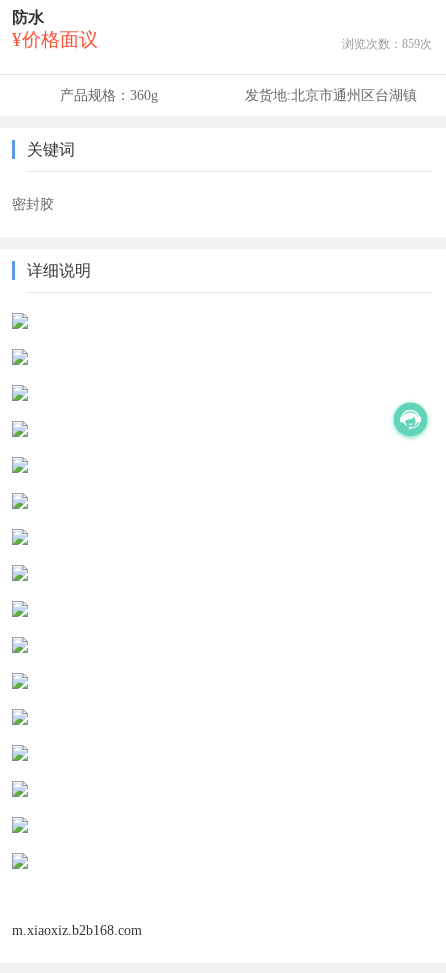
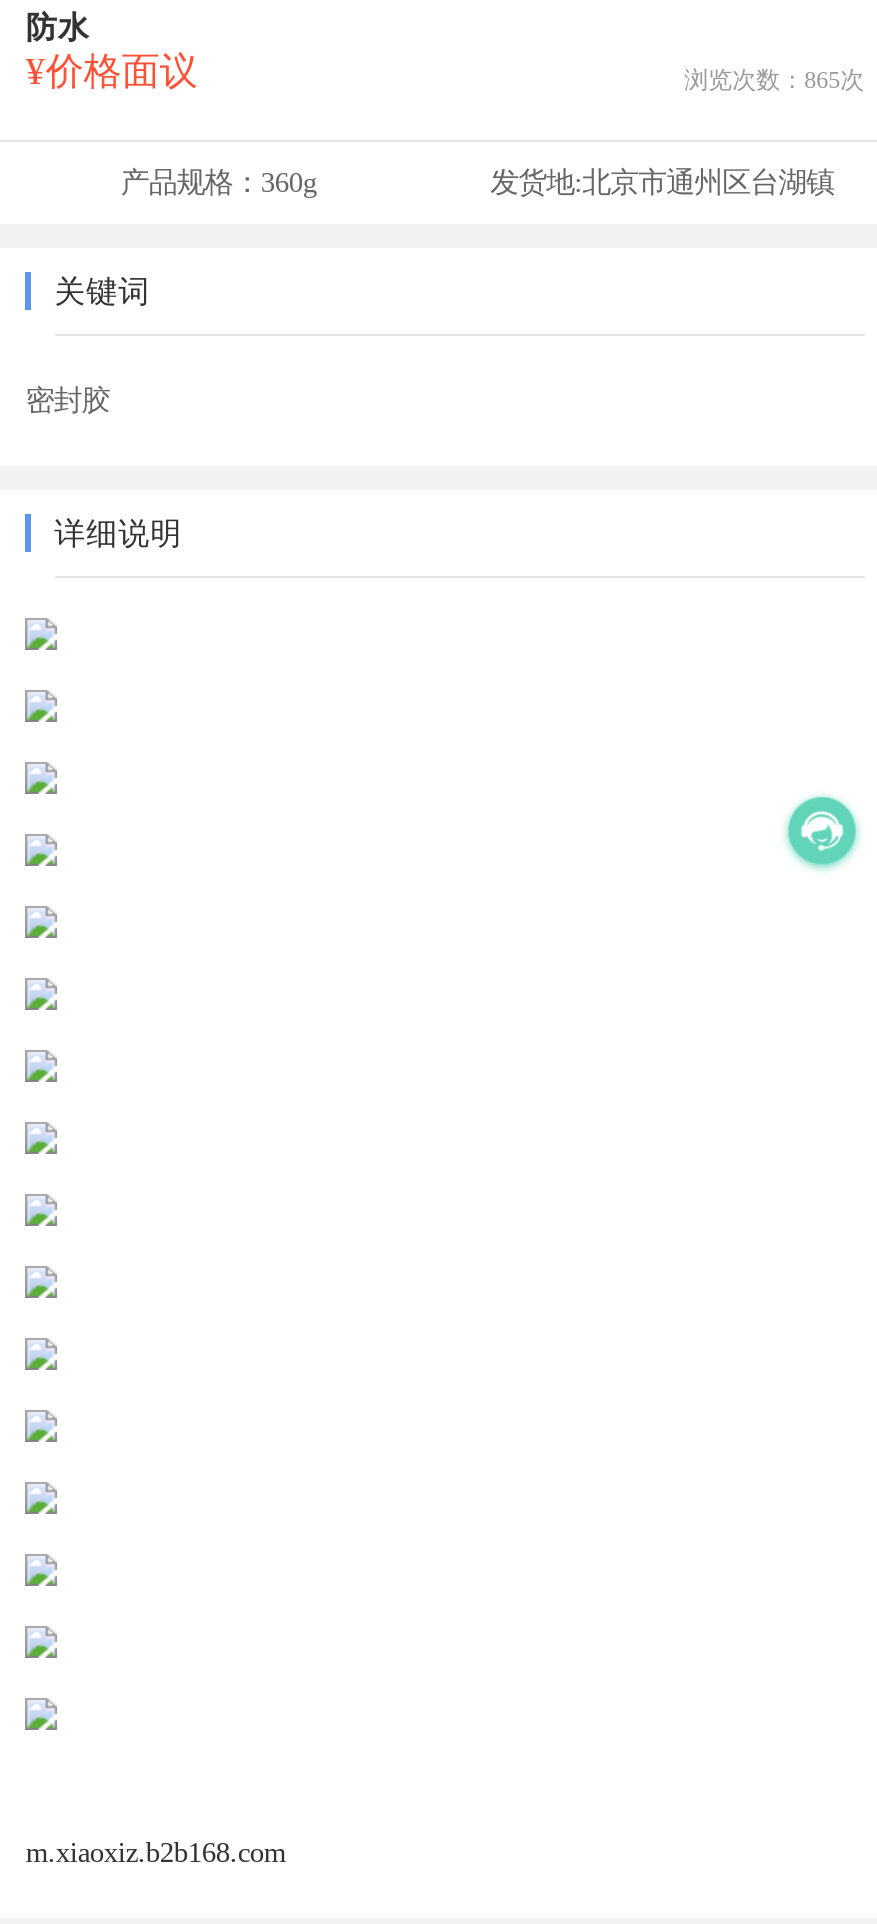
[342,37,432,51] 浏览次数：859次 -> [684,65,864,93] 浏览次数：865次

